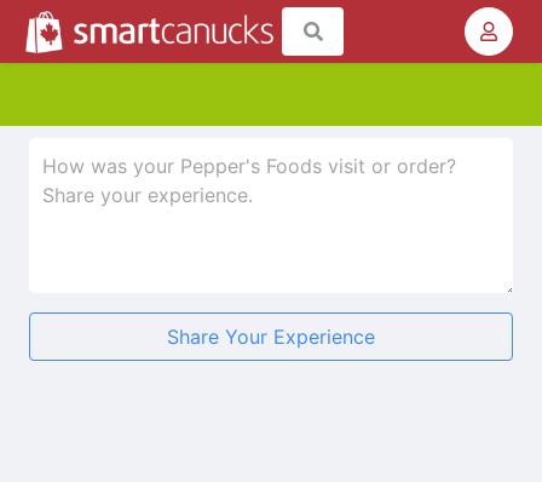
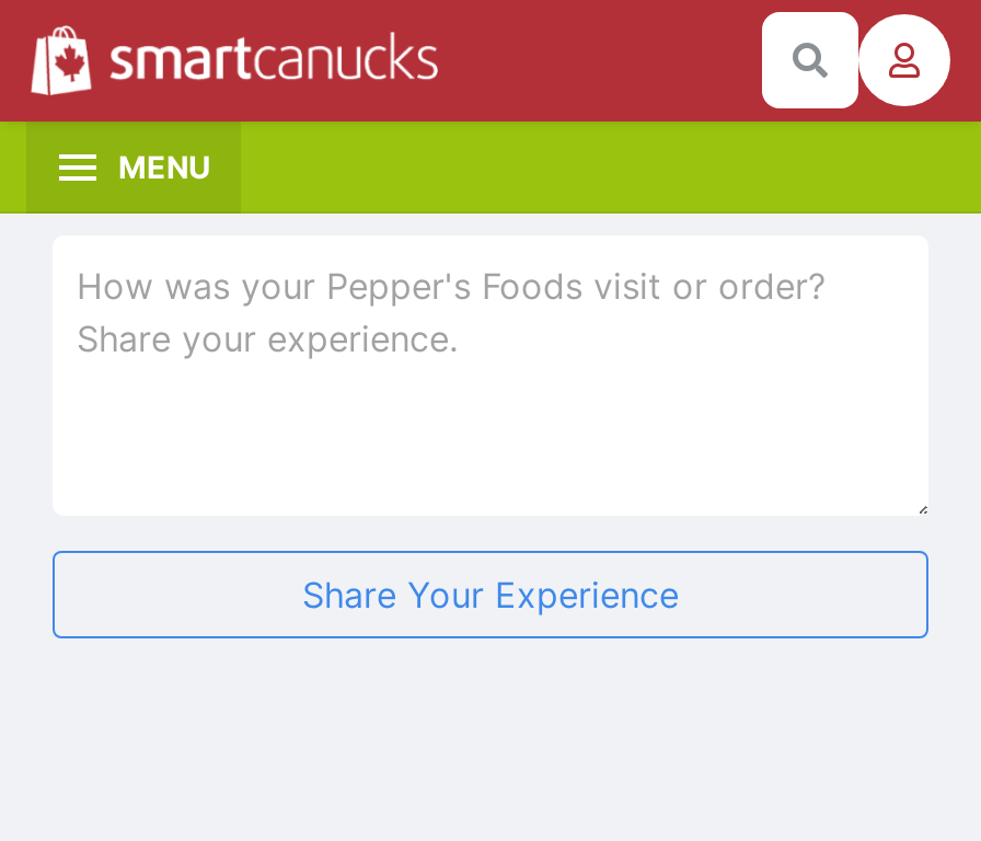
[4,6,538,69] [image] -> [7,10,974,126] [image]
none -> [118,148,210,185] MENU

